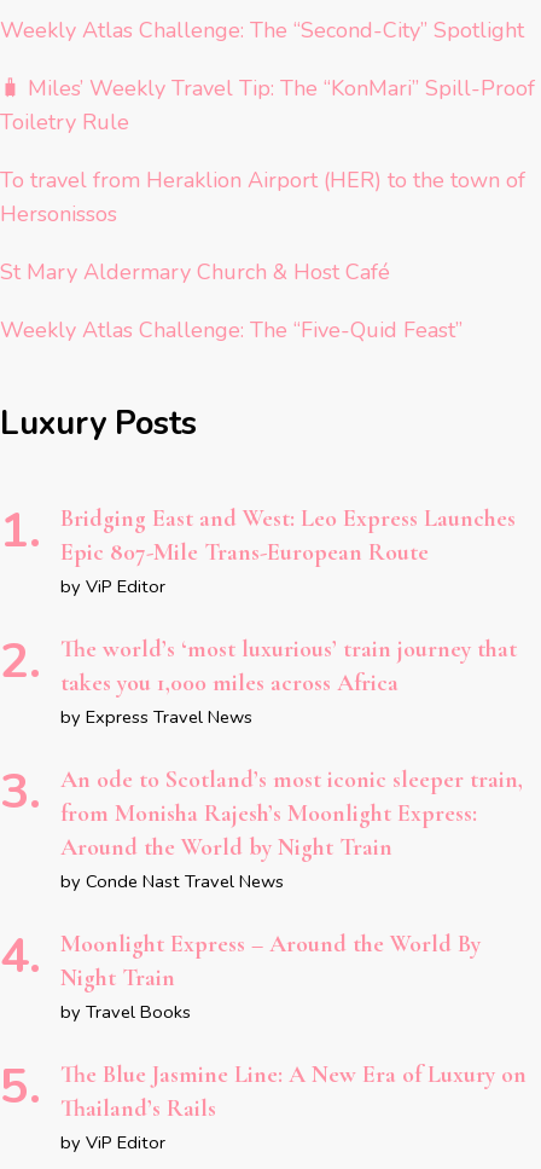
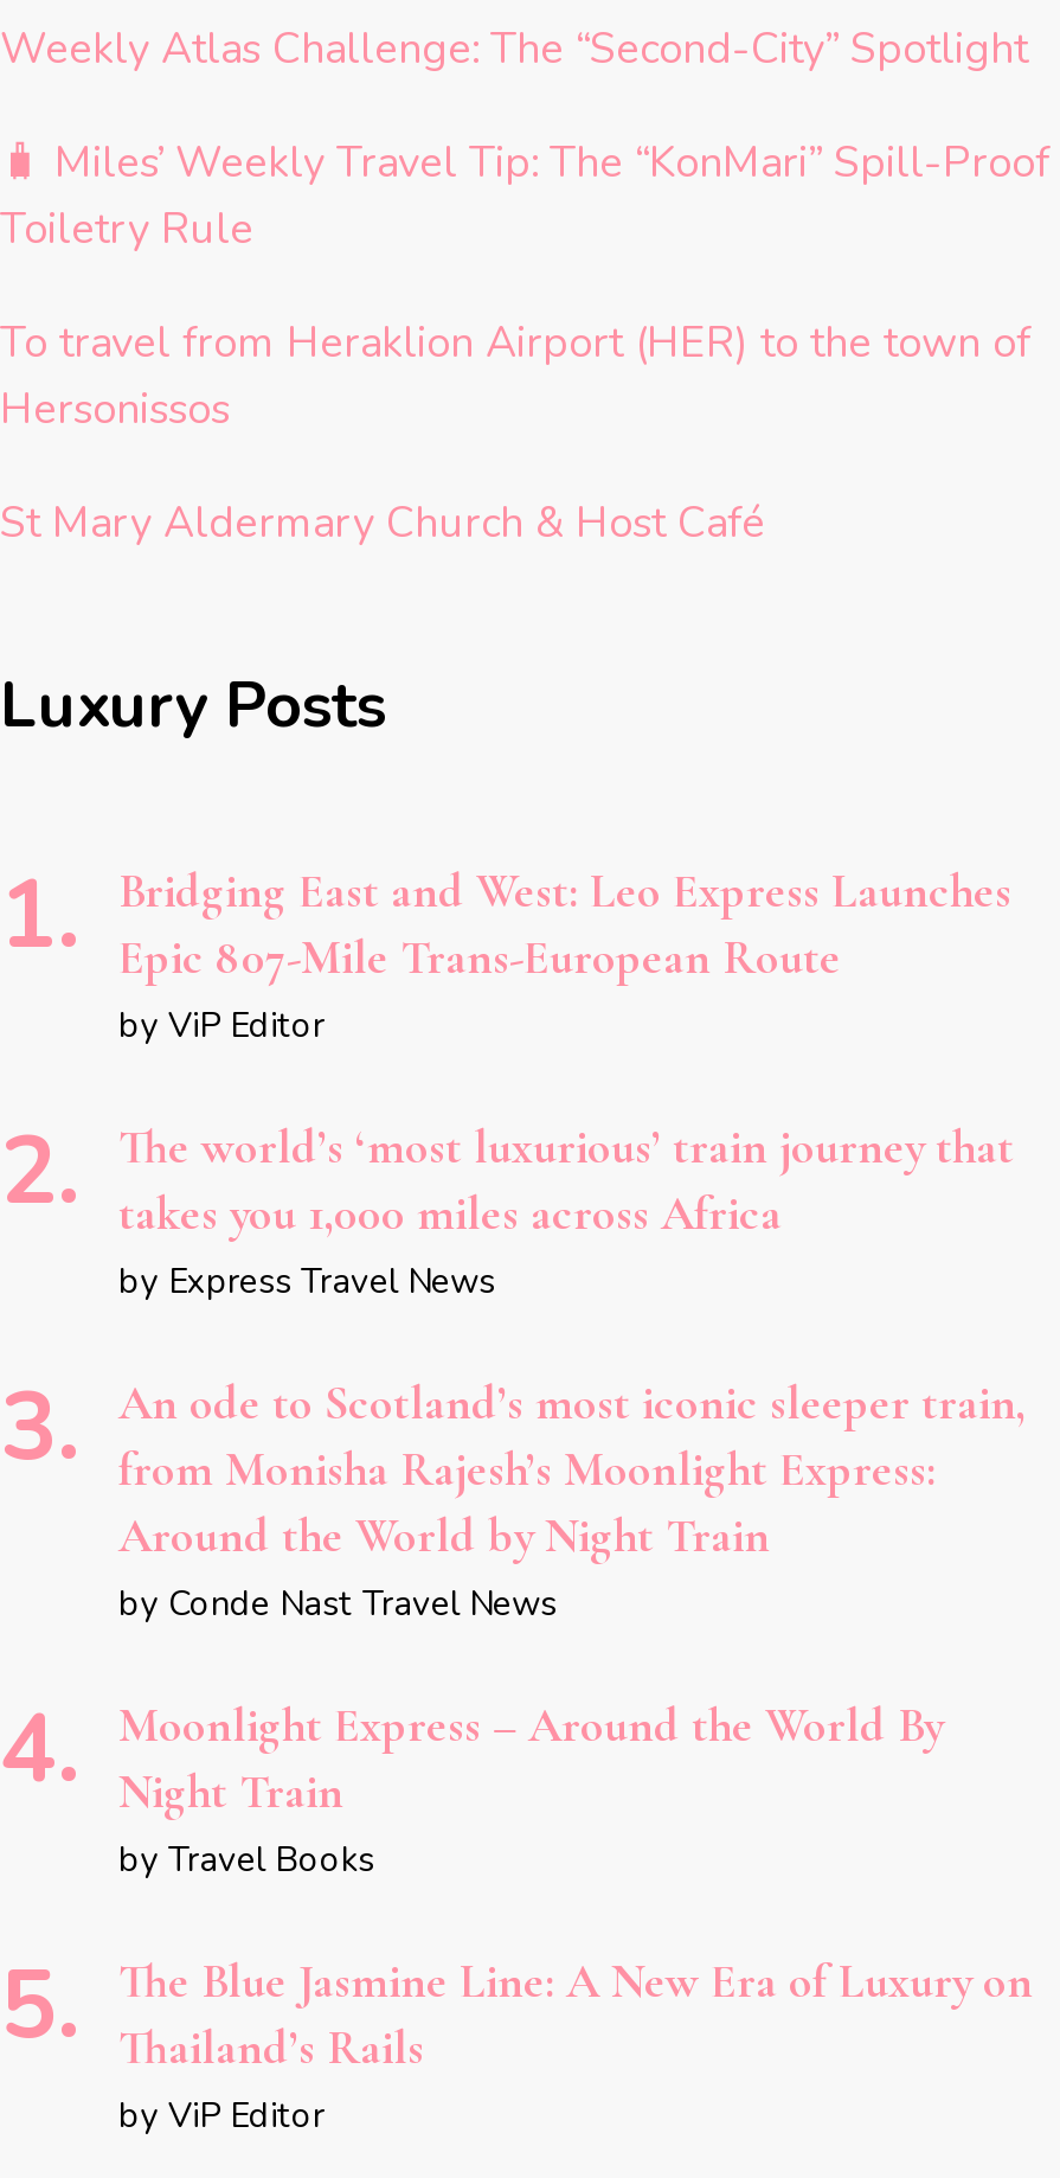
[0,315,463,344] Weekly Atlas Challenge: The “Five-Quid Feast” -> none

